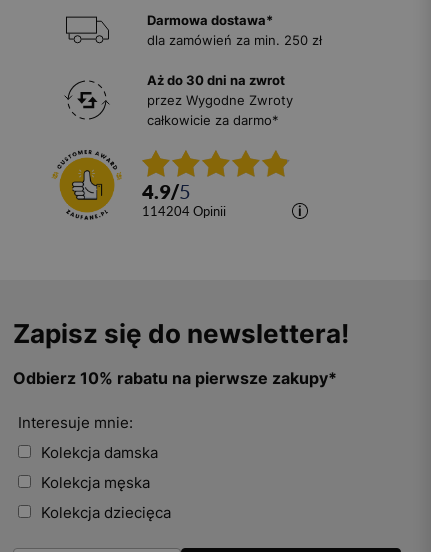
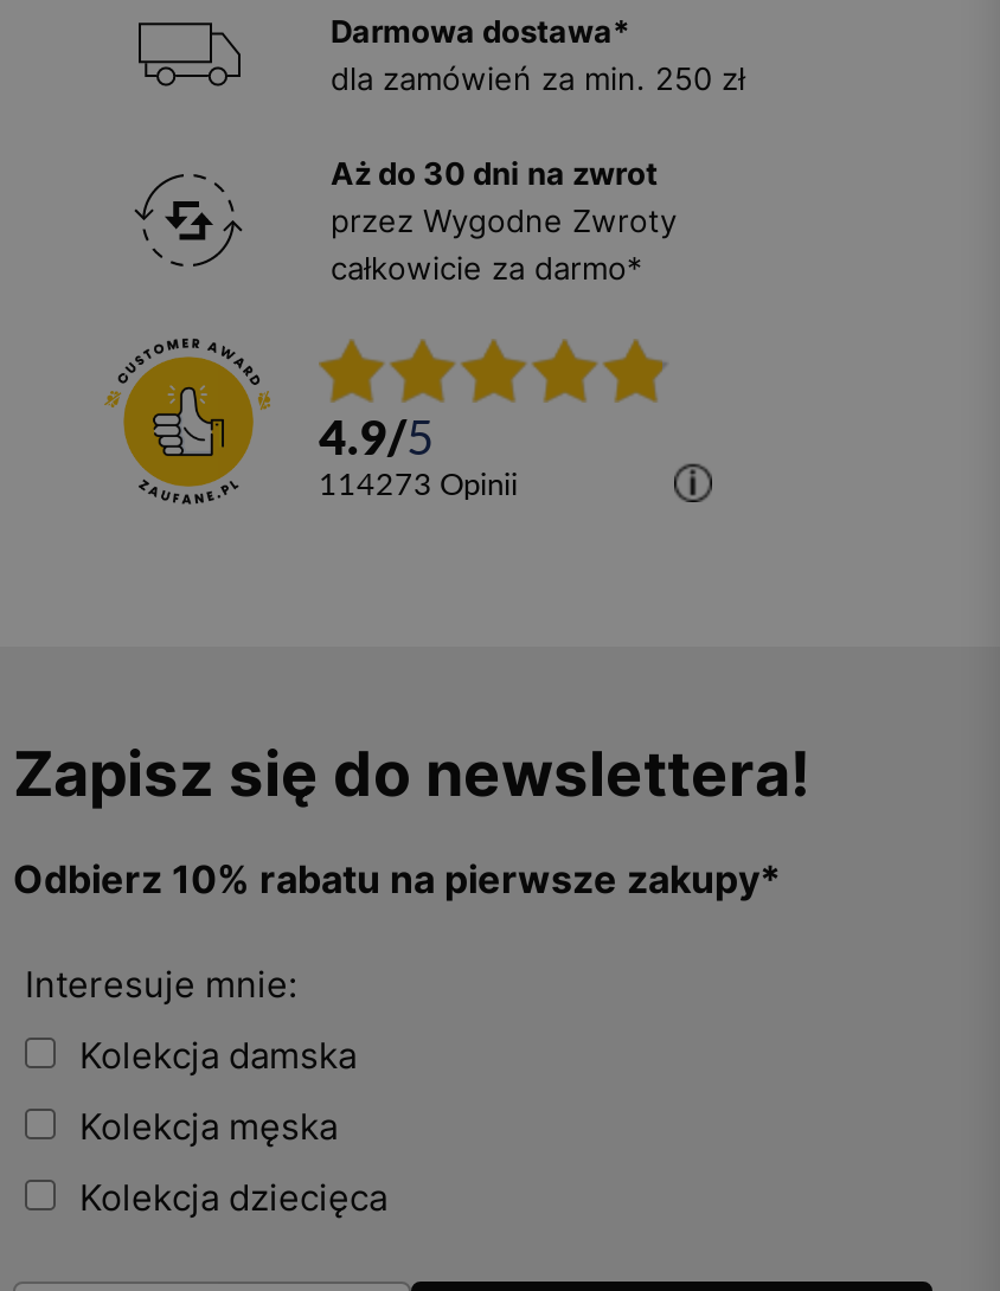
[142,203,226,219] 114204 opinii -> [319,465,518,503] 114273 opinii

